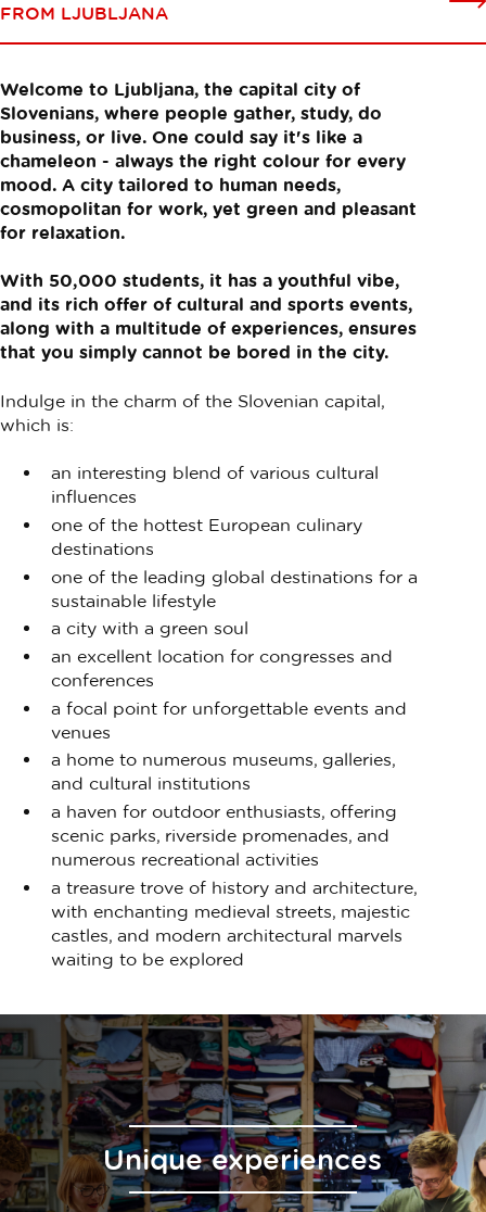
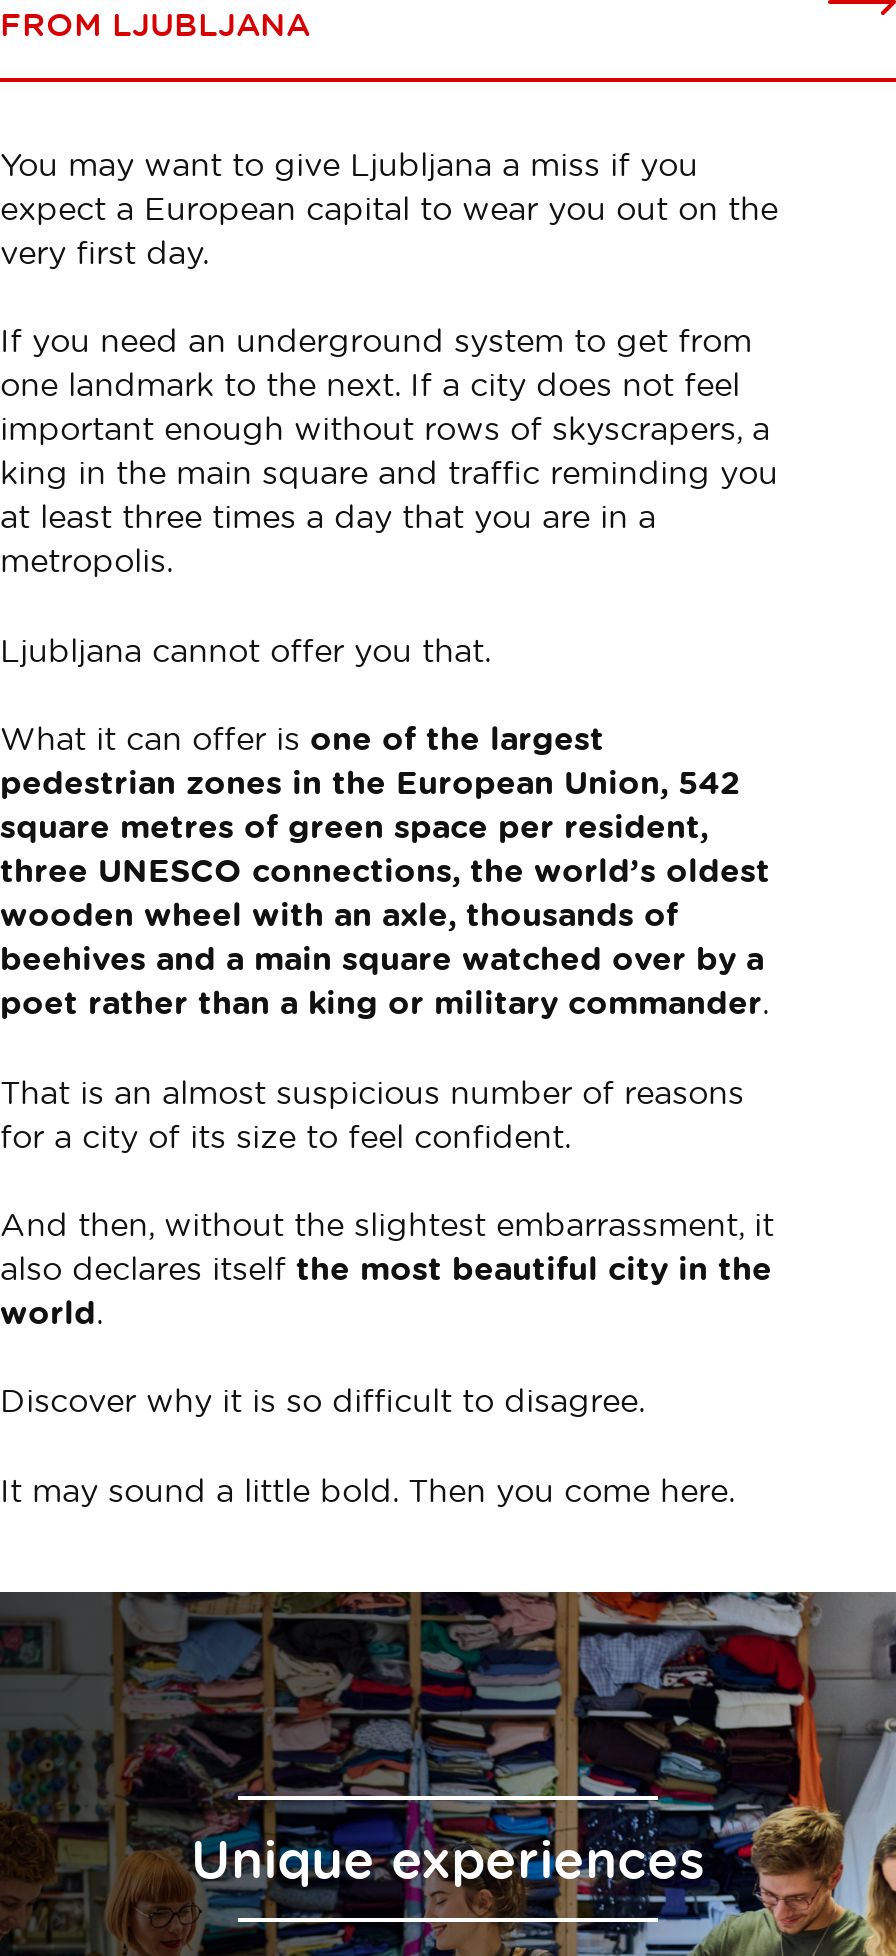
[0,79,418,968] Welcome to Ljubljana, the capital city of | Slovenians, where people gather, study, do | business, or live. One could say it's like a | chameleon - always the right colour for every | mood. A city tailored to human needs, | cosmopolitan for work, yet green and pleasant | for relaxation. | With 50,000 students, it has a youthful vibe, | and its rich offer of cultural and sports events, | along with a multitude of experiences, ensures | that you simply cannot be bored in the city. | Indulge in the charm of the Slovenian capital, | which is: | an interesting blend of various cultural | influences | one of the hottest European culinary | destinations | one of the leading global destinations for a | sustainable lifestyle | a city with a green soul | an excellent location for congresses and | conferences | a focal point for unforgettable events and | venues | a home to numerous museums, galleries, | and cultural institutions | a haven for outdoor enthusiasts, offering | scenic parks, riverside promenades, and | numerous recreational activities | a treasure trove of history and architecture, | with enchanting medieval streets, majestic | castles, and modern architectural marvels | waiting to be explored -> [0,146,778,1507] You may want to give Ljubljana a miss if you | expect a European capital to wear you out on the | very first day. | If you need an underground system to get from | one landmark to the next. If a city does not feel | important enough without rows of skyscrapers, a | king in the main square and traffic reminding you | at least three times a day that you are in a | metropolis. | Ljubljana cannot offer you that. | What it can offer is one of the largest | pedestrian zones in the European Union, 542 | square metres of green space per resident, | three UNESCO connections, the world’s oldest | wooden wheel with an axle, thousands of | beehives and a main square watched over by a | poet rather than a king or military commander. | That is an almost suspicious number of reasons | for a city of its size to feel confident. | And then, without the slightest embarrassment, it | also declares itself the most beautiful city in the | world. | Discover why it is so difficult to disagree. | It may sound a little bold. Then you come here.

